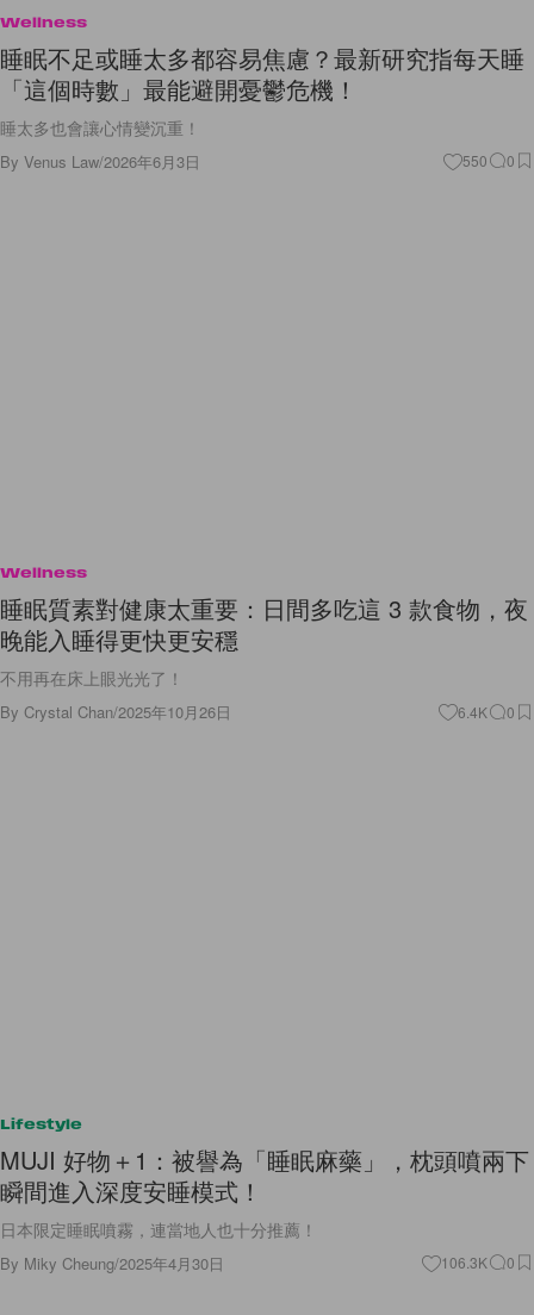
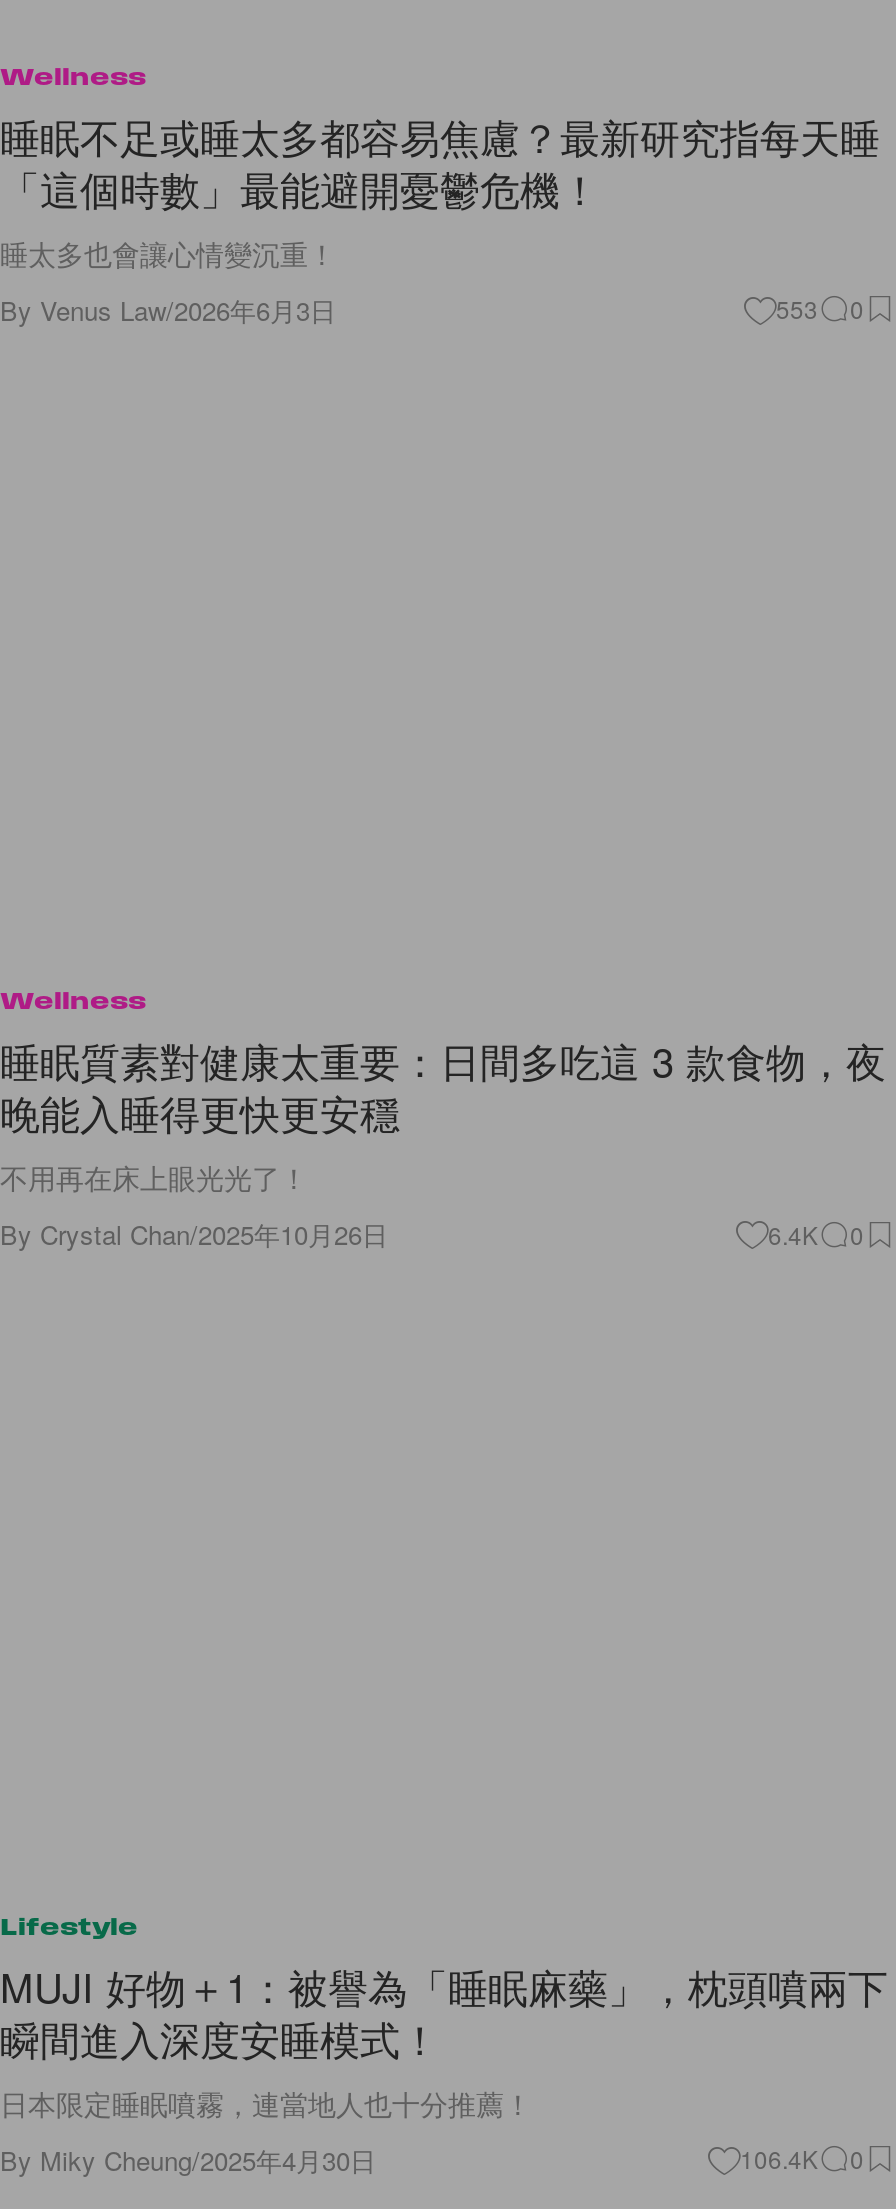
[462,150,515,171] 550 0 -> [776,291,864,325] 553 0
[441,1252,515,1273] 106.3K 0 -> [740,2142,864,2176] 106.4K 0

